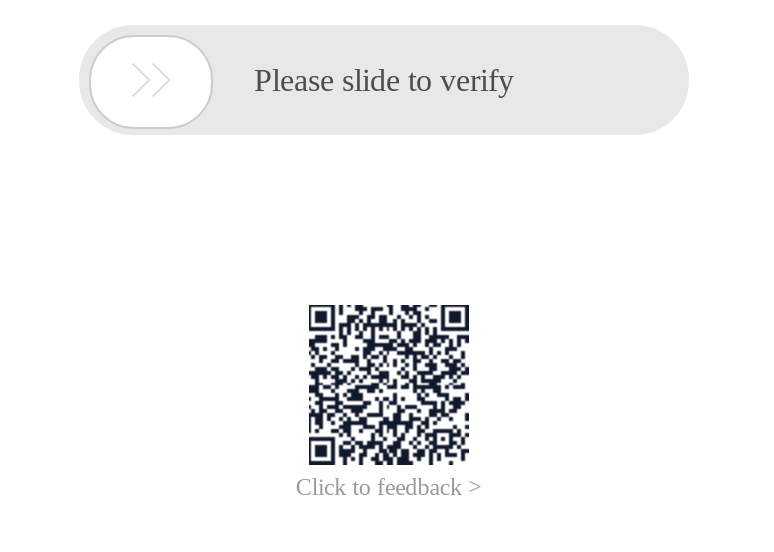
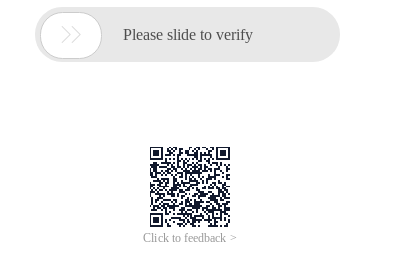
[307,303,469,467] [image] -> [150,147,231,228] [image]

